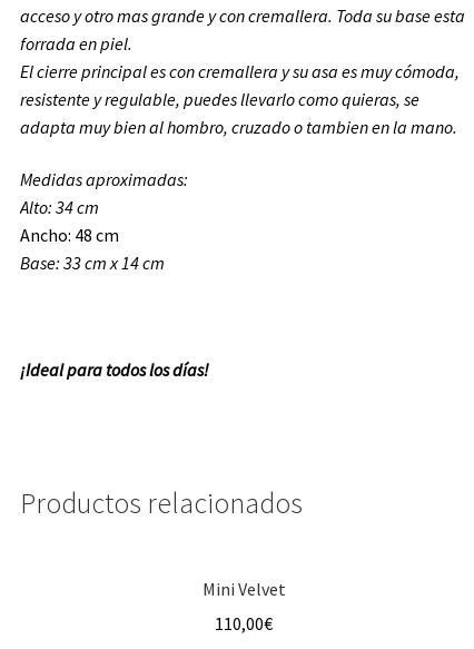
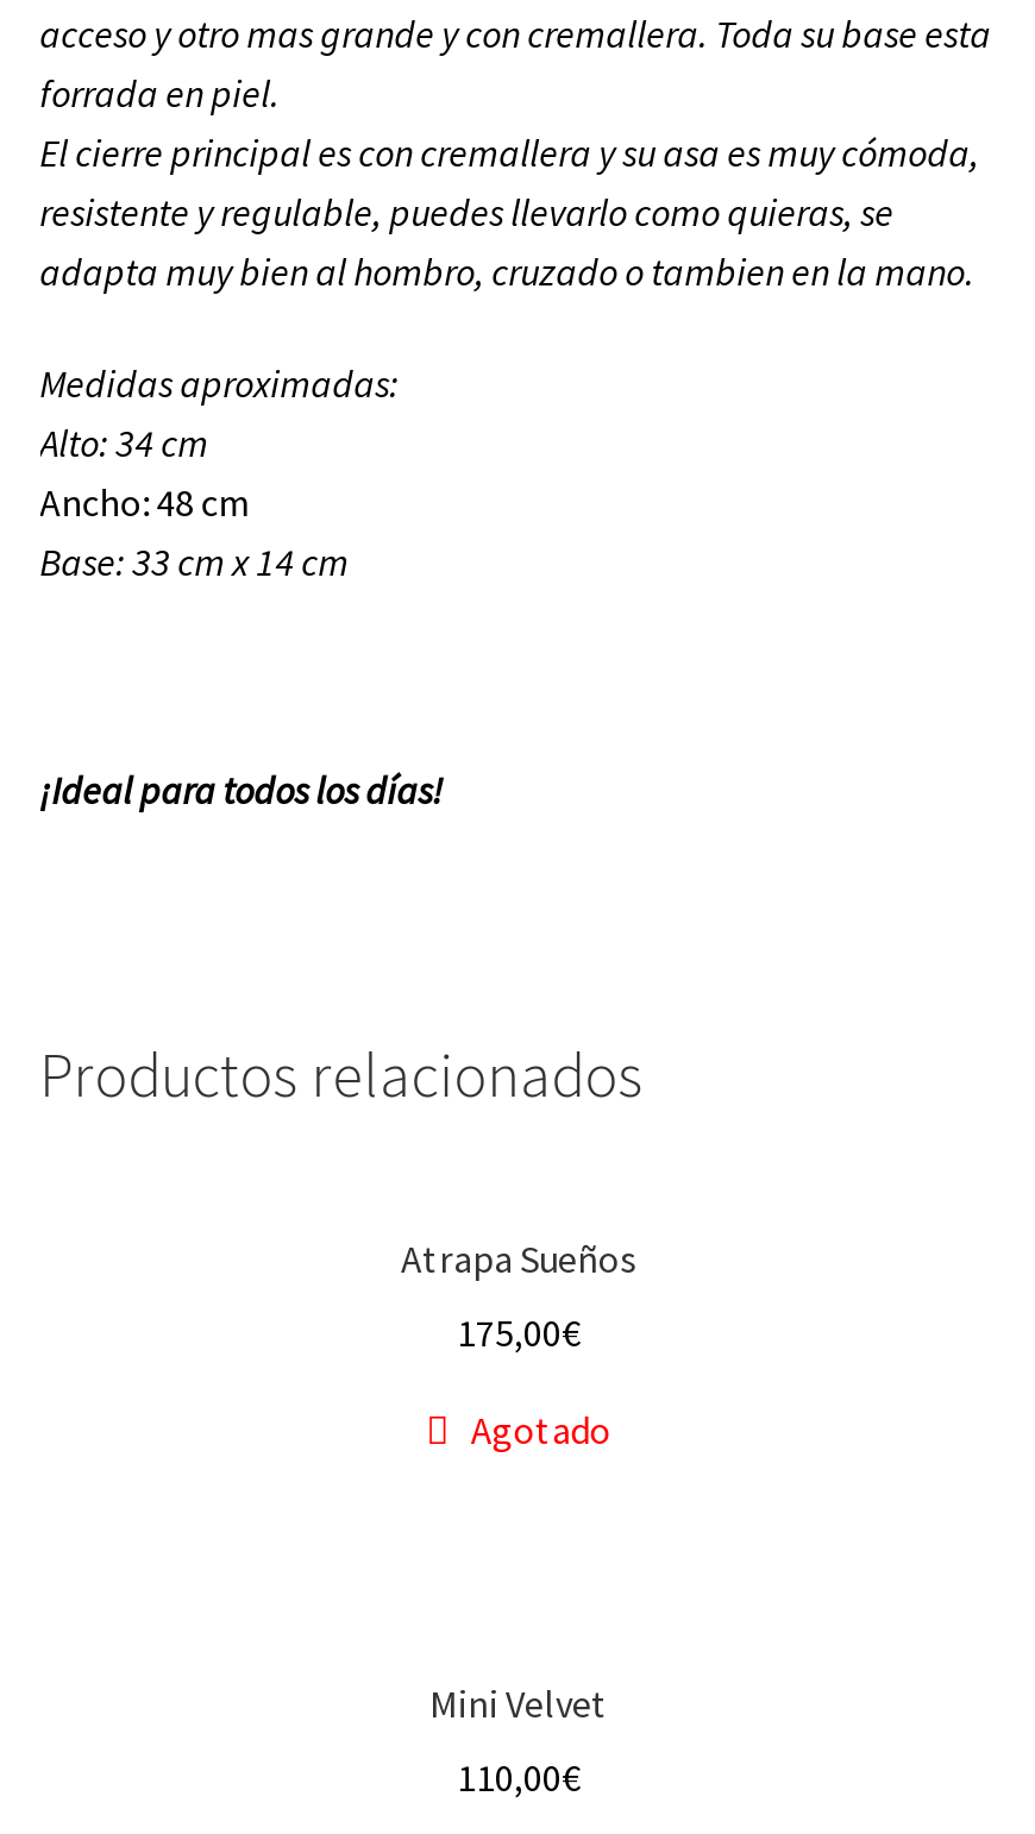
none -> [401,1235,636,1453] Atrapa Sueños | 175,00€ | Agotado

